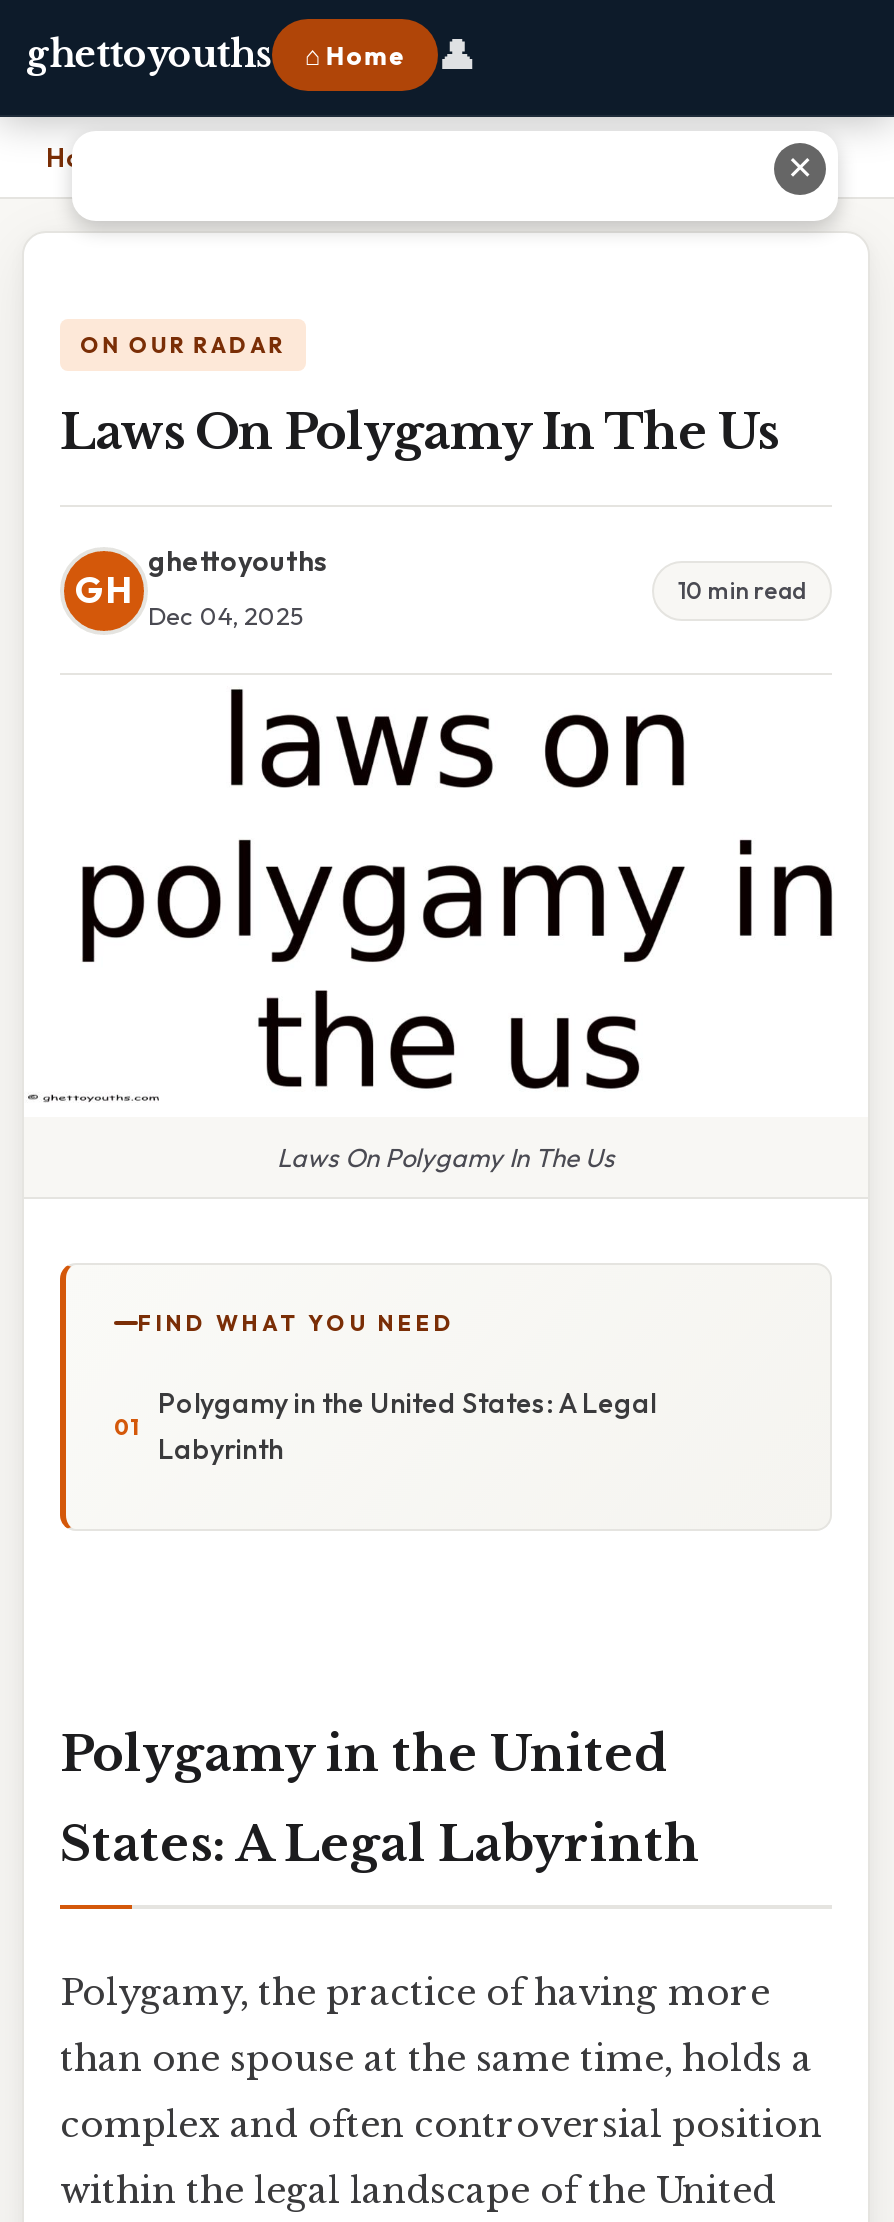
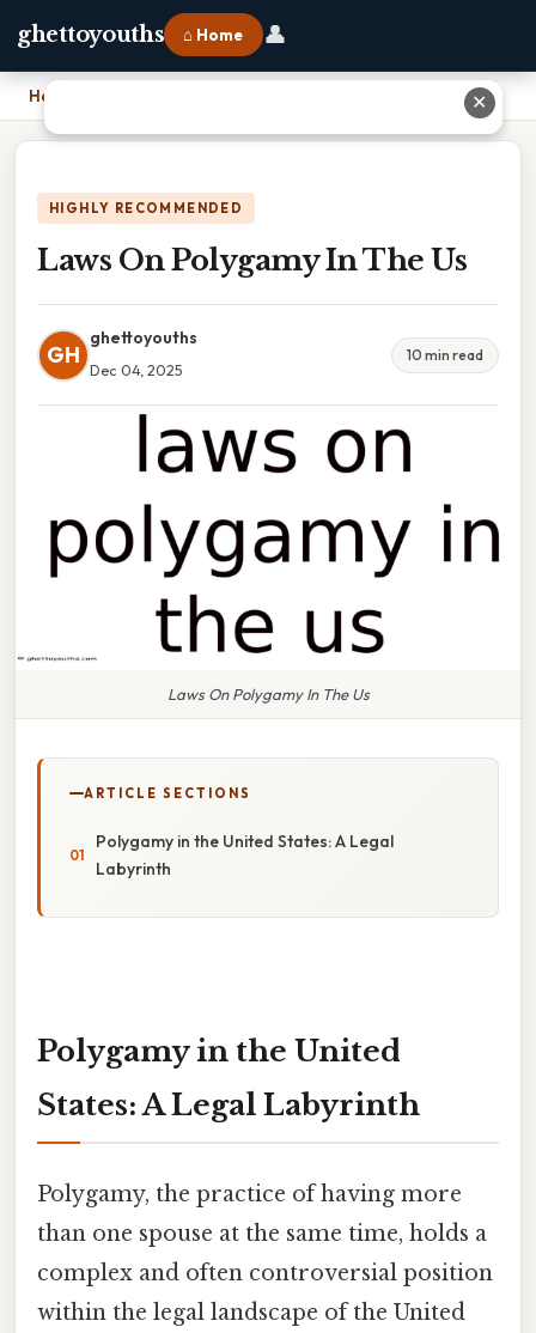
[80,331,286,359] ON OUR RADAR -> [49,200,243,217] HIGHLY RECOMMENDED
[138,1309,456,1337] FIND WHAT YOU NEED -> [84,785,251,801] ARTICLE SECTIONS

